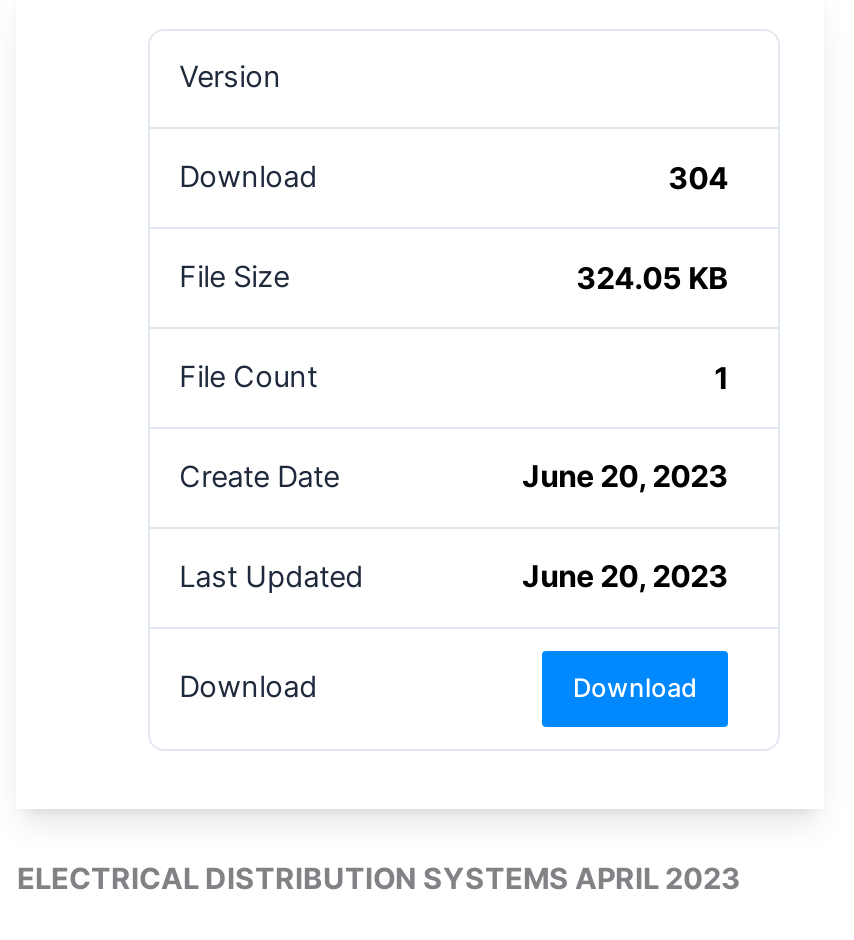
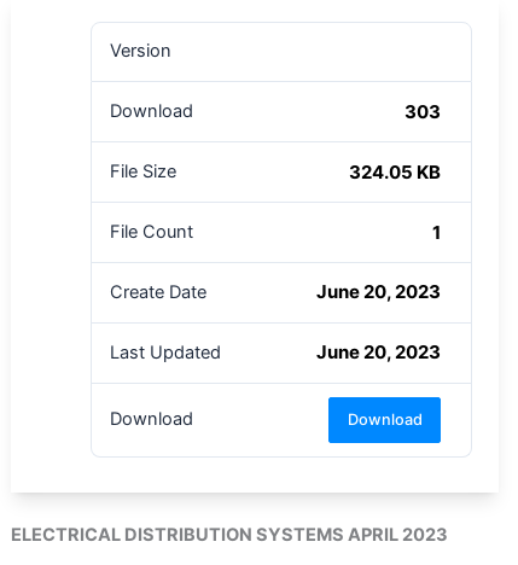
[668,159,728,197] 304 -> [405,100,441,123] 303

